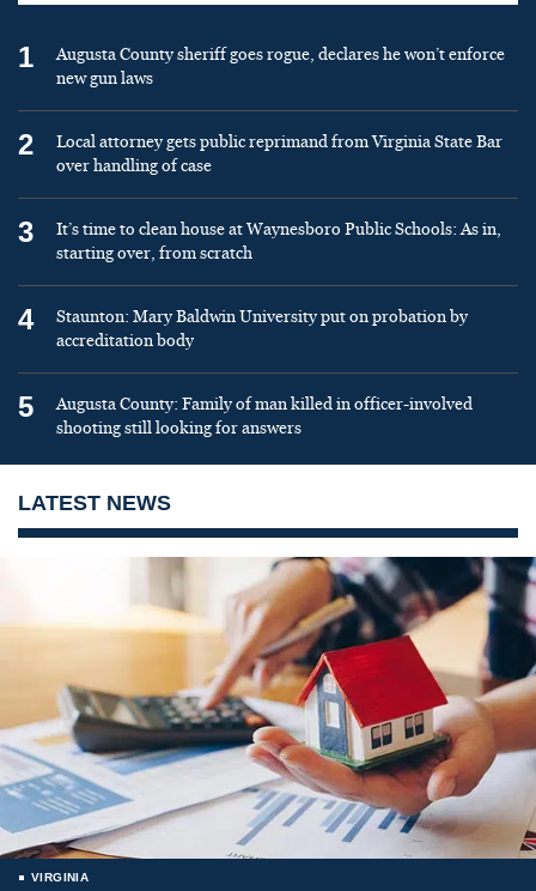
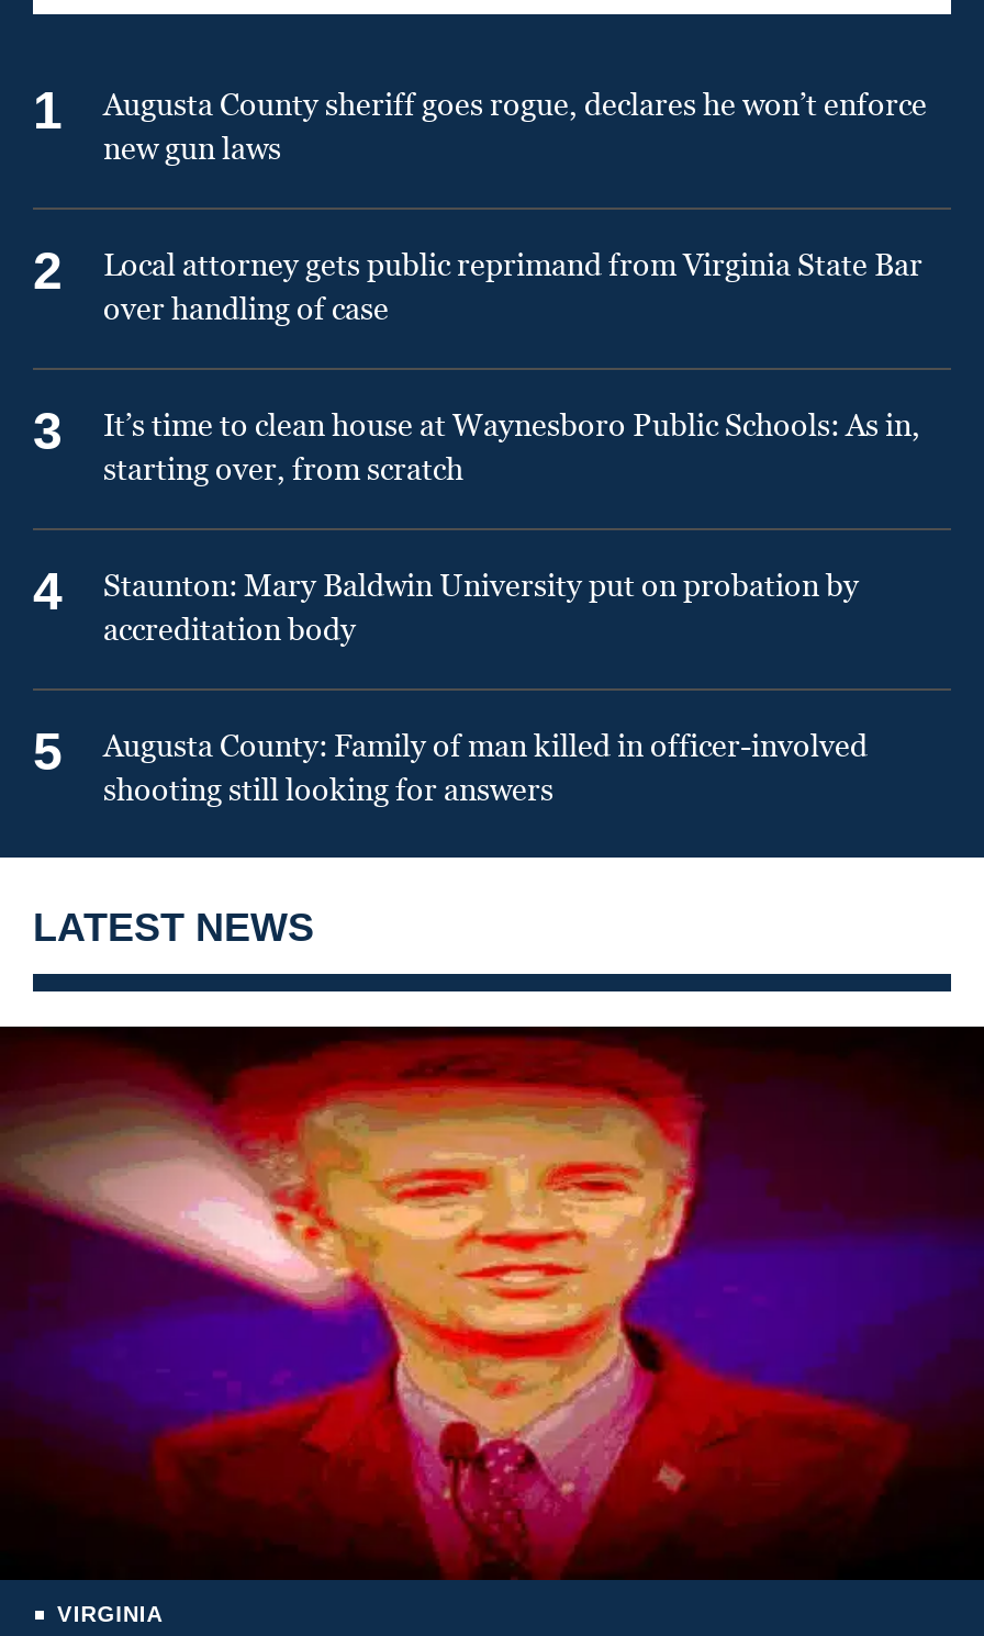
[4,556,532,860] [image] -> [7,1024,977,1582] [image]

